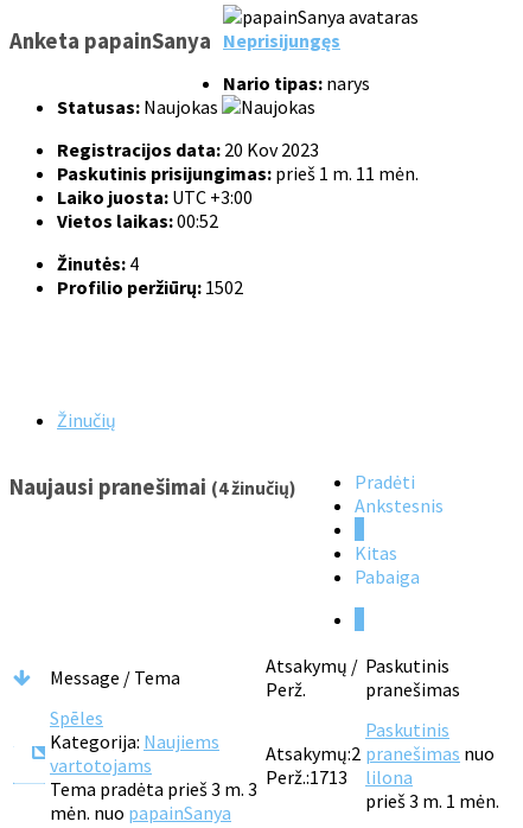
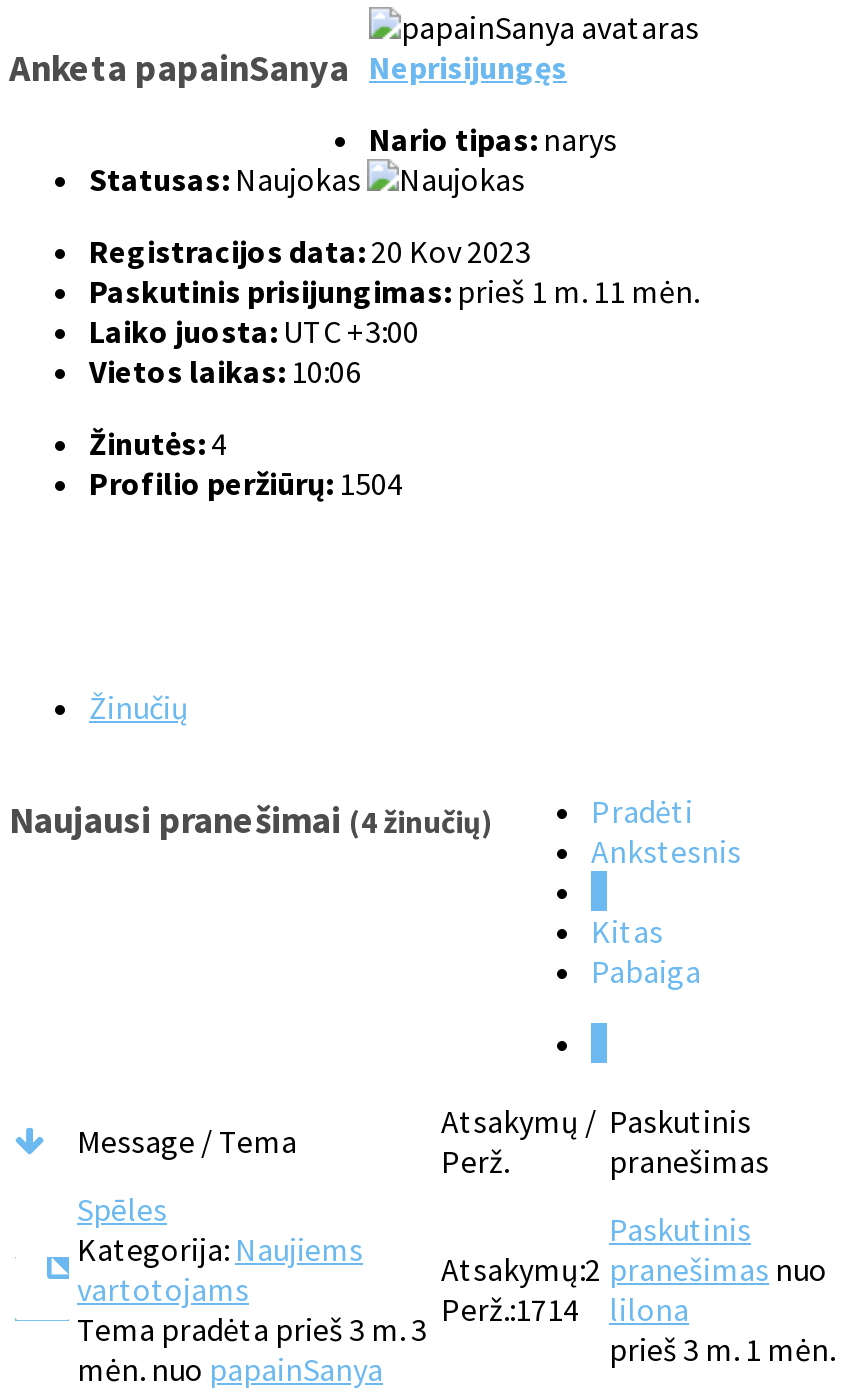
[57,209,218,233] Vietos laikas: 00:52 -> [89,351,361,391] Vietos laikas: 10:06
[57,275,243,299] Profilio peržiūrų: 1502 -> [89,463,403,503] Profilio peržiūrų: 1504
[50,765,413,801] Tema pradėta prieš 3 m. 3 Perž.:1713 lilona -> [77,1289,689,1349] Tema pradėta prieš 3 m. 3 Perž.:1714 lilona

